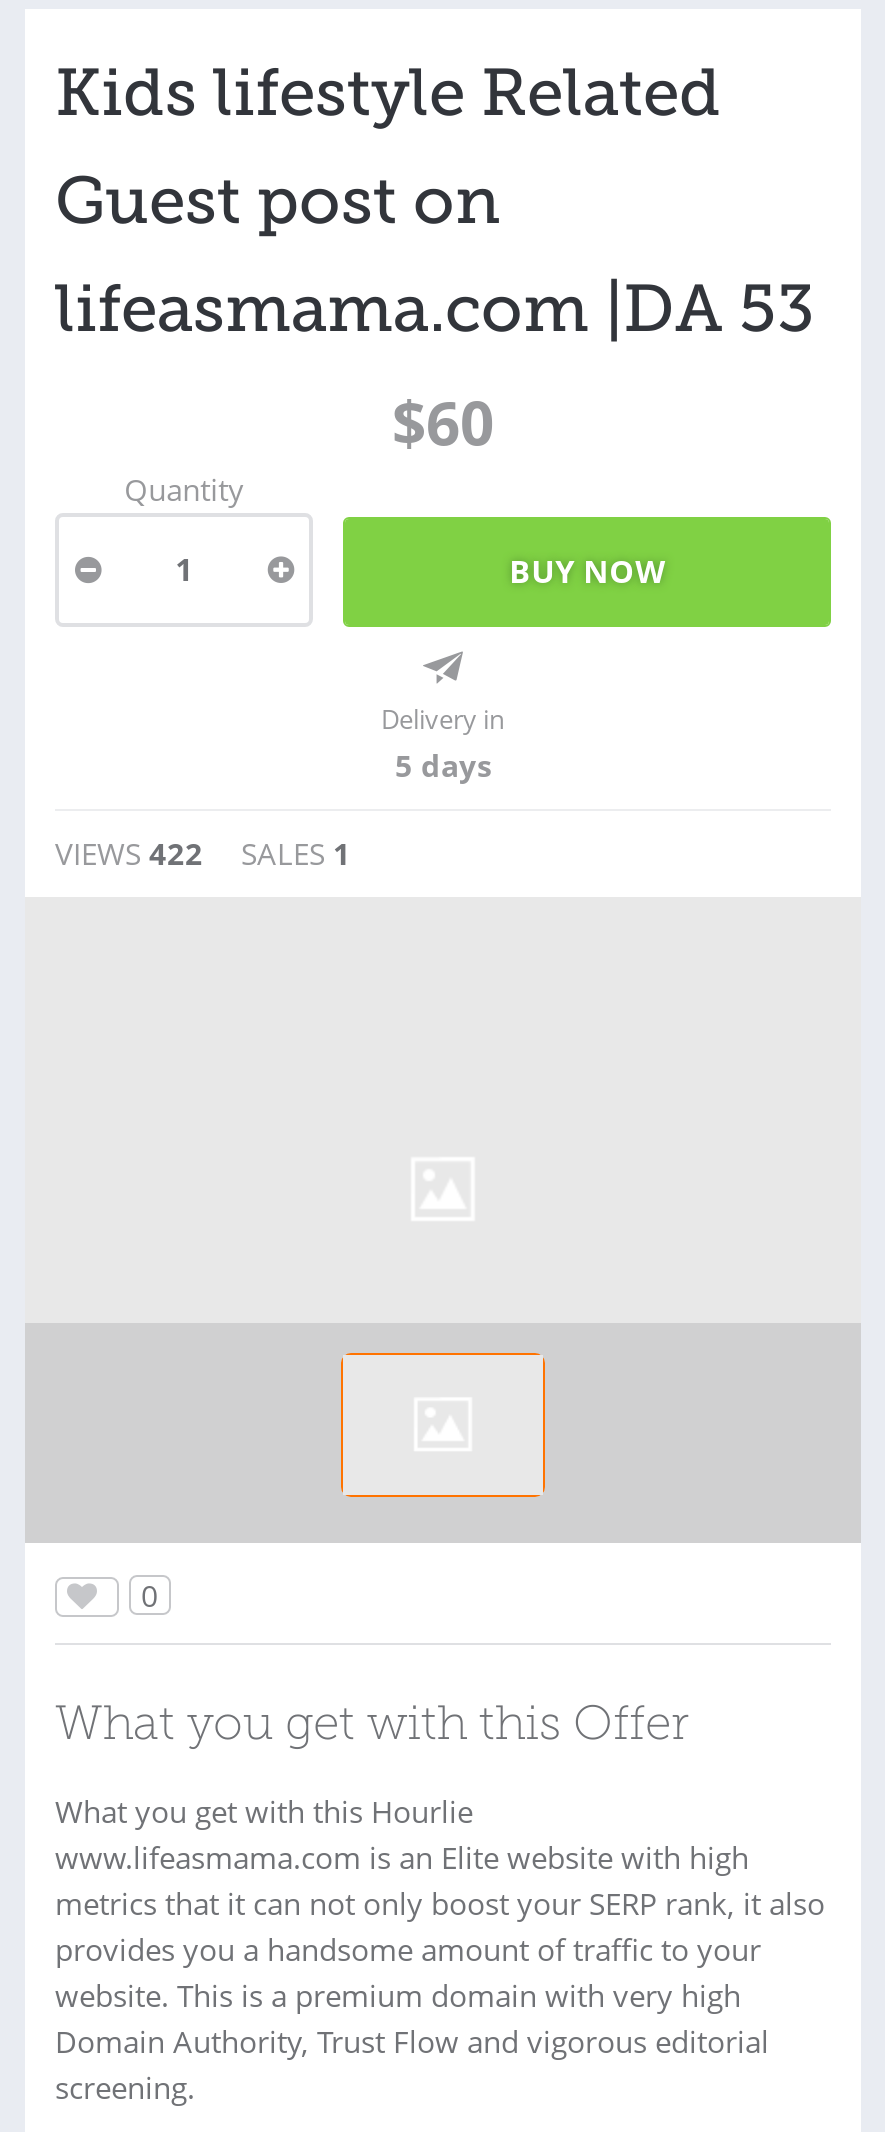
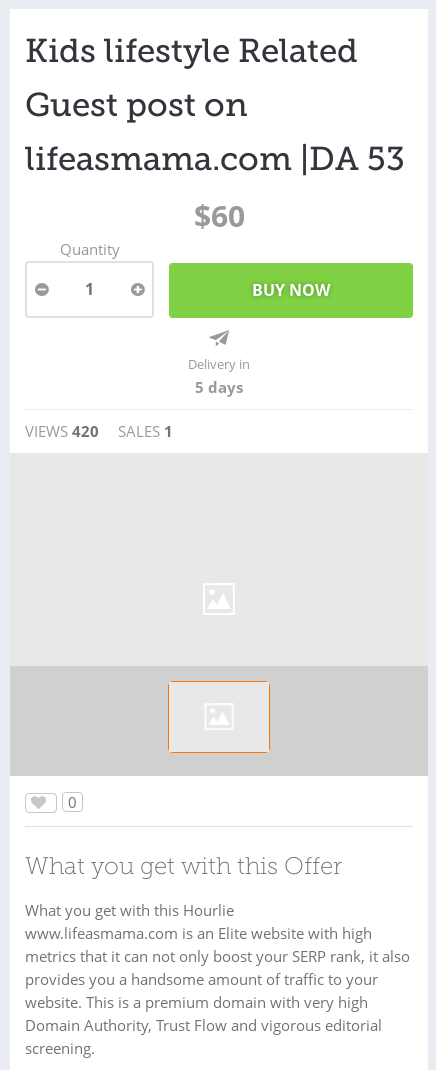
[55,833,351,873] VIEWS 422 SALES 1 -> [25,421,173,441] VIEWS 420 SALES 1

